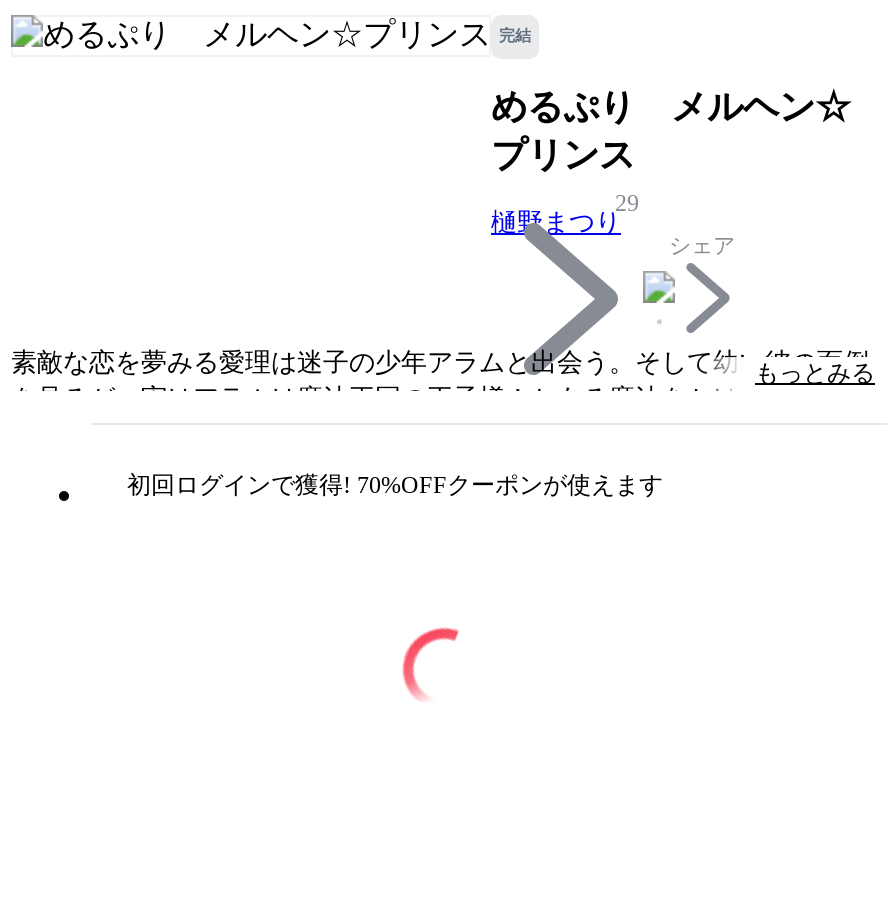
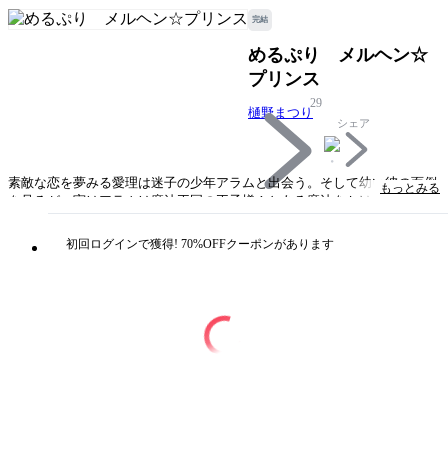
[127,471,663,499] 初回ログインで獲得! 70%OFFクーポンが使えます -> [66,237,334,251] 初回ログインで獲得! 70%OFFクーポンがあります

